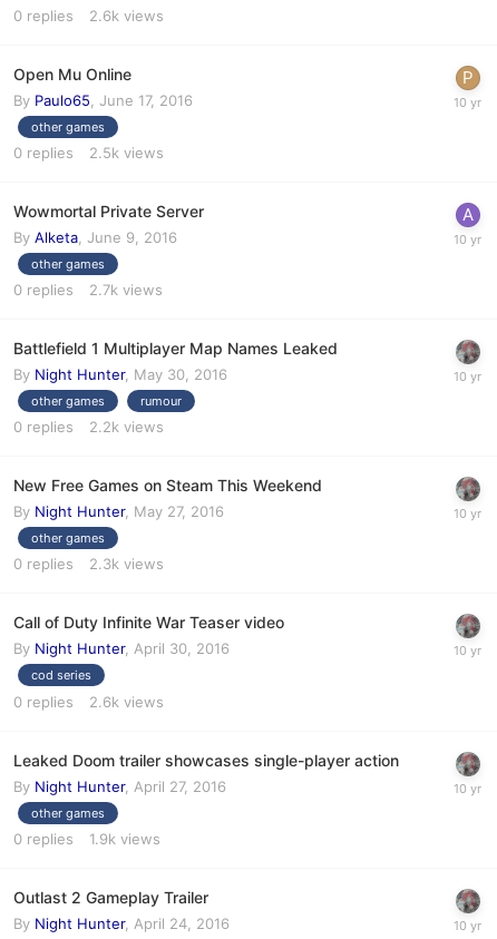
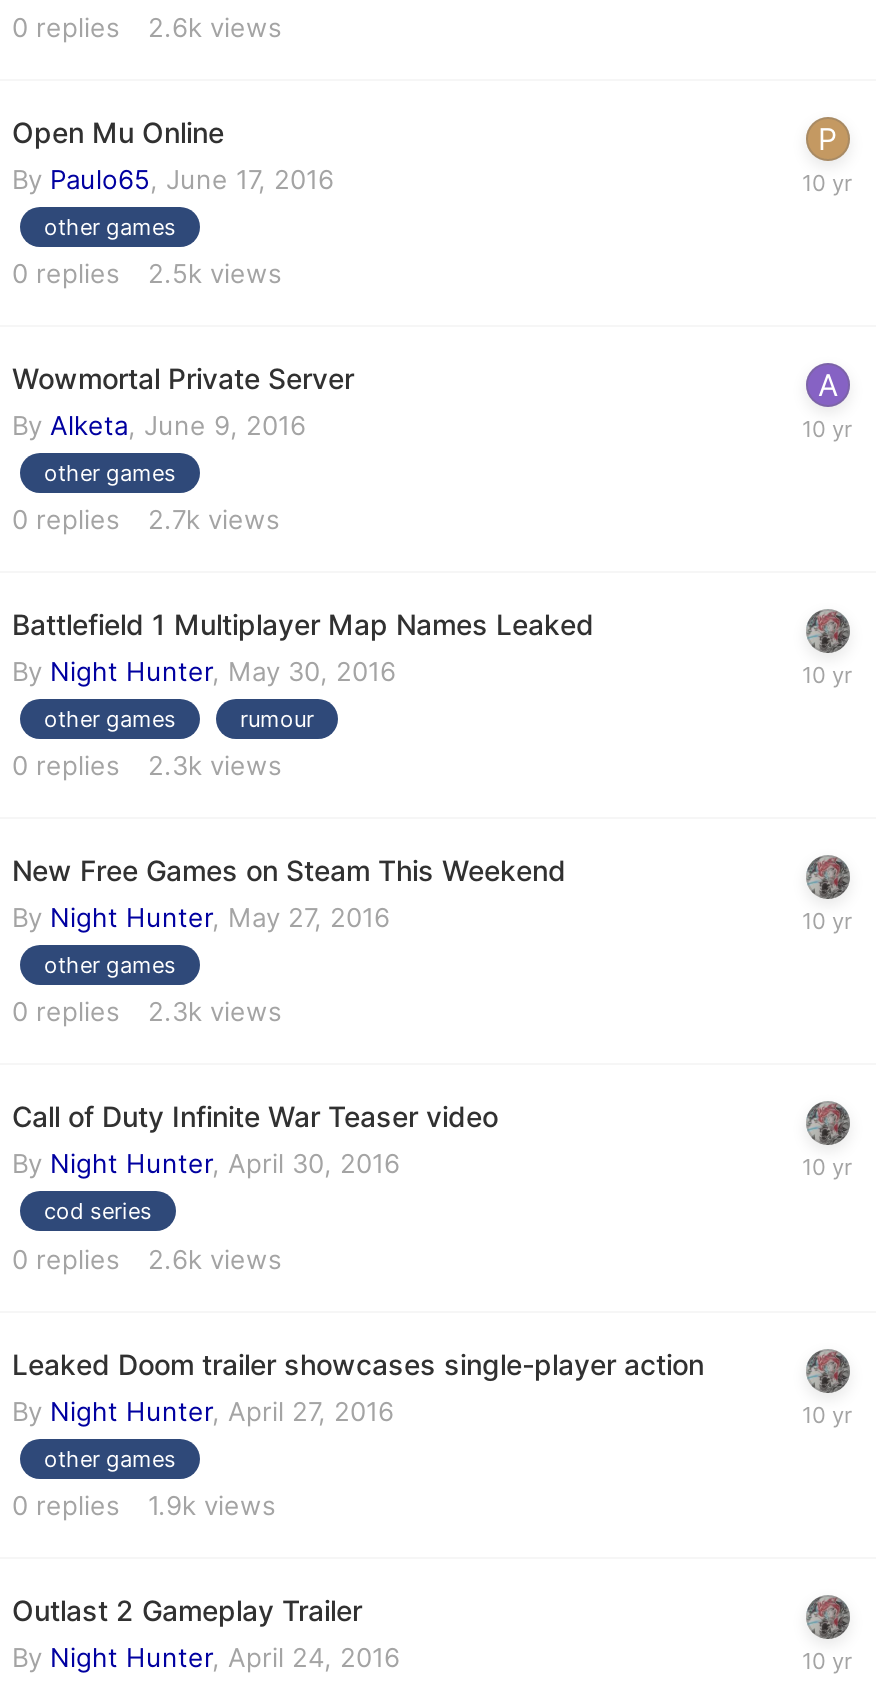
[13,418,164,436] 0 replies 2.2k views -> [12,749,282,781] 0 replies 2.3k views

